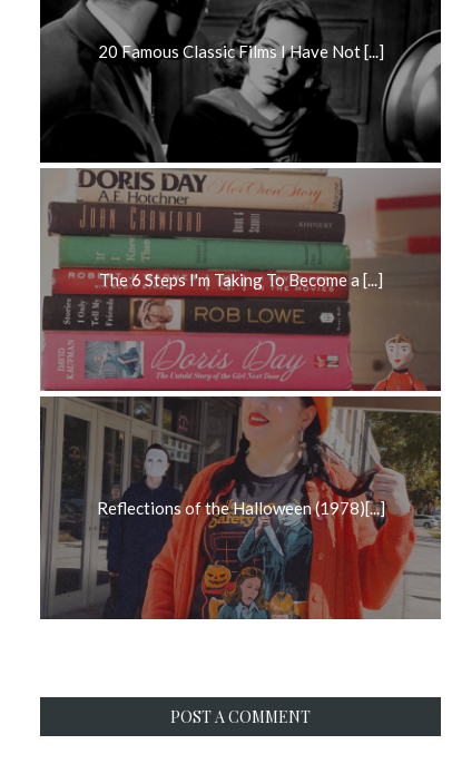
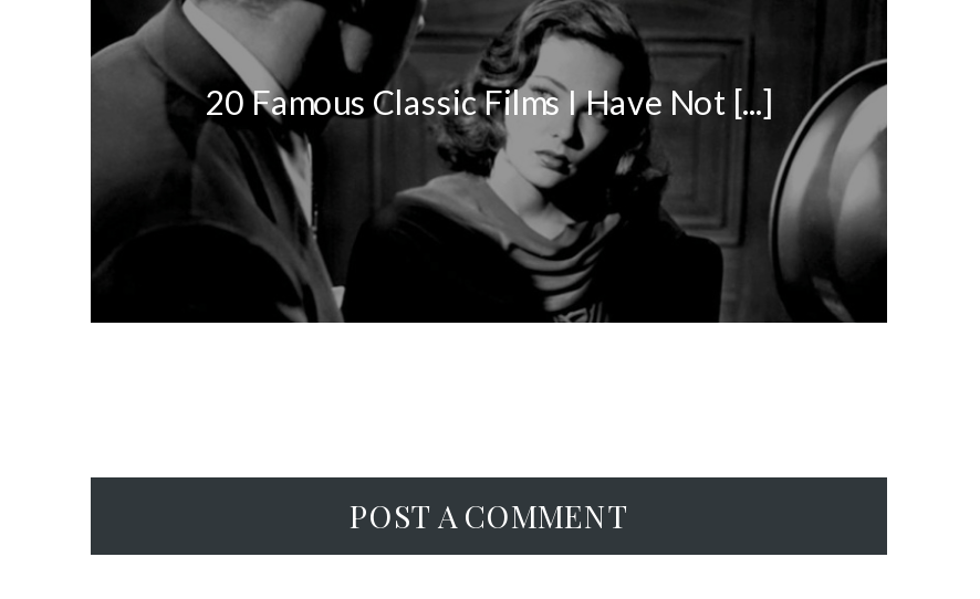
[39,167,442,620] [image] | The 6 Steps I'm Taking To Become a [...] -> none
[96,498,385,518] Reflections of the Halloween (1978)[...] -> none

